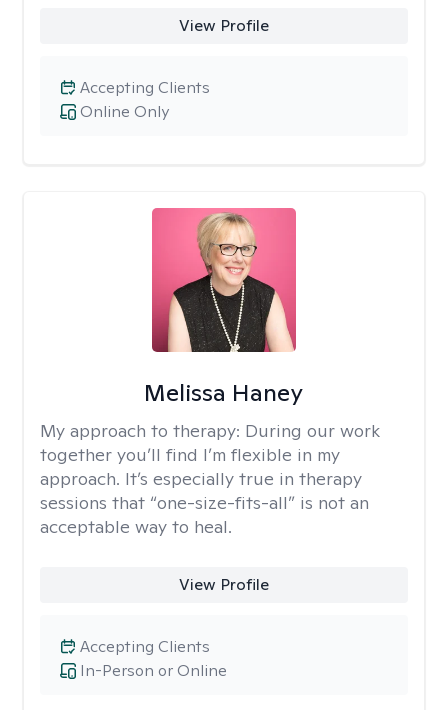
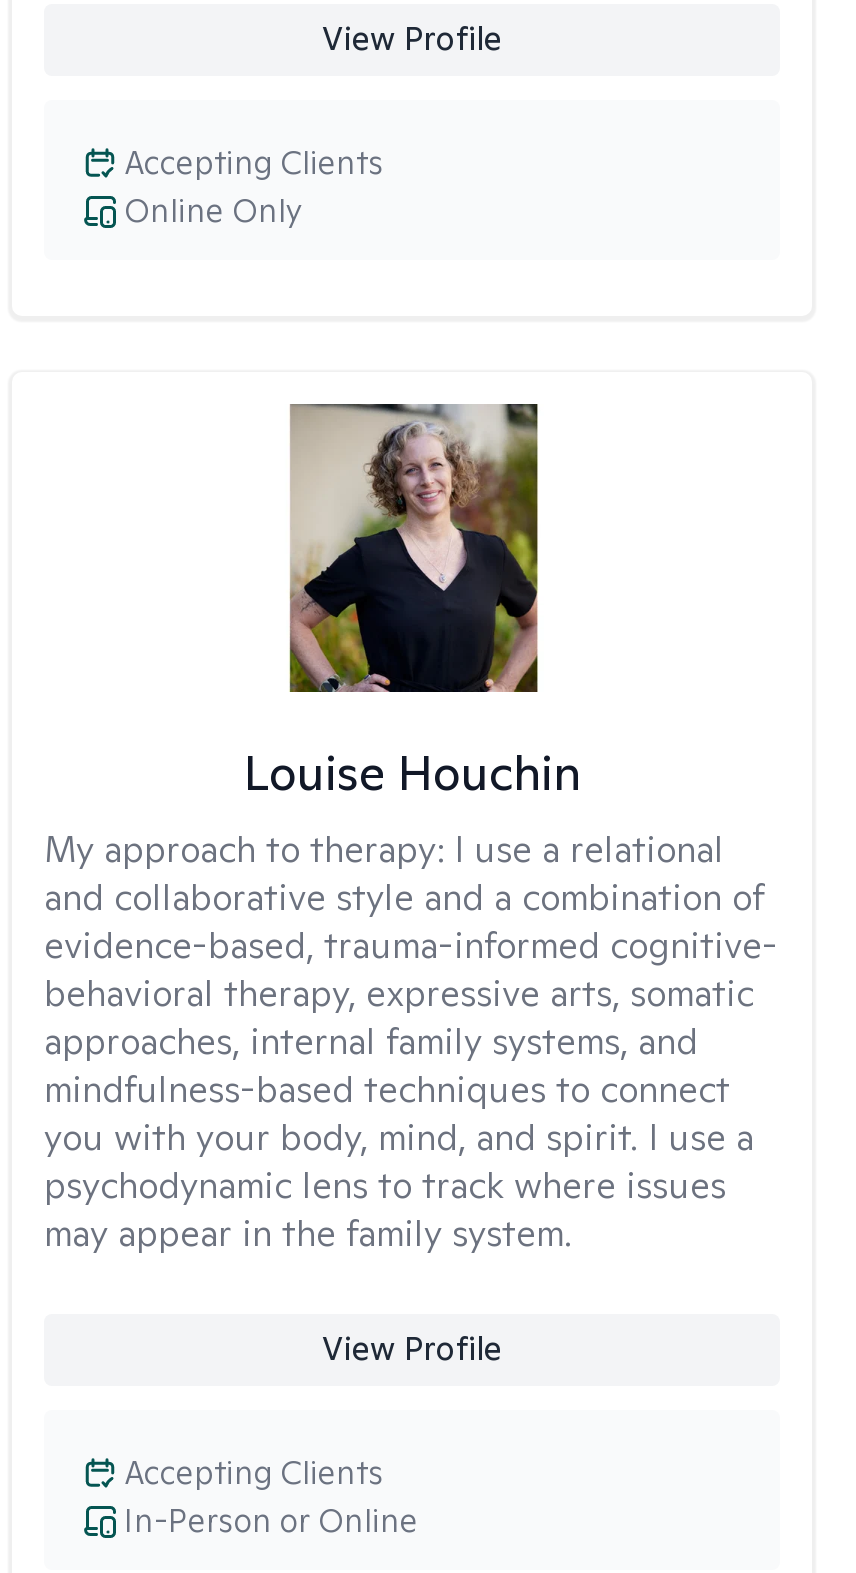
[151,207,297,274] [image] -> [268,402,556,694] [image]
[40,377,380,538] Melissa Haney | My approach to therapy: During our work | together you’ll find I’m flexible in my | approach. It’s especially true in therapy | sessions that “one-size-fits-all” is not an | acceptable way to heal. -> [44,742,778,1256] Louise Houchin | My approach to therapy: I use a relational | and collaborative style and a combination of | evidence-based, trauma-informed cognitive- | behavioral therapy, expressive arts, somatic | approaches, internal family systems, and | mindfulness-based techniques to connect | you with your body, mind, and spirit. I use a | psychodynamic lens to track where issues | may appear in the family system.

